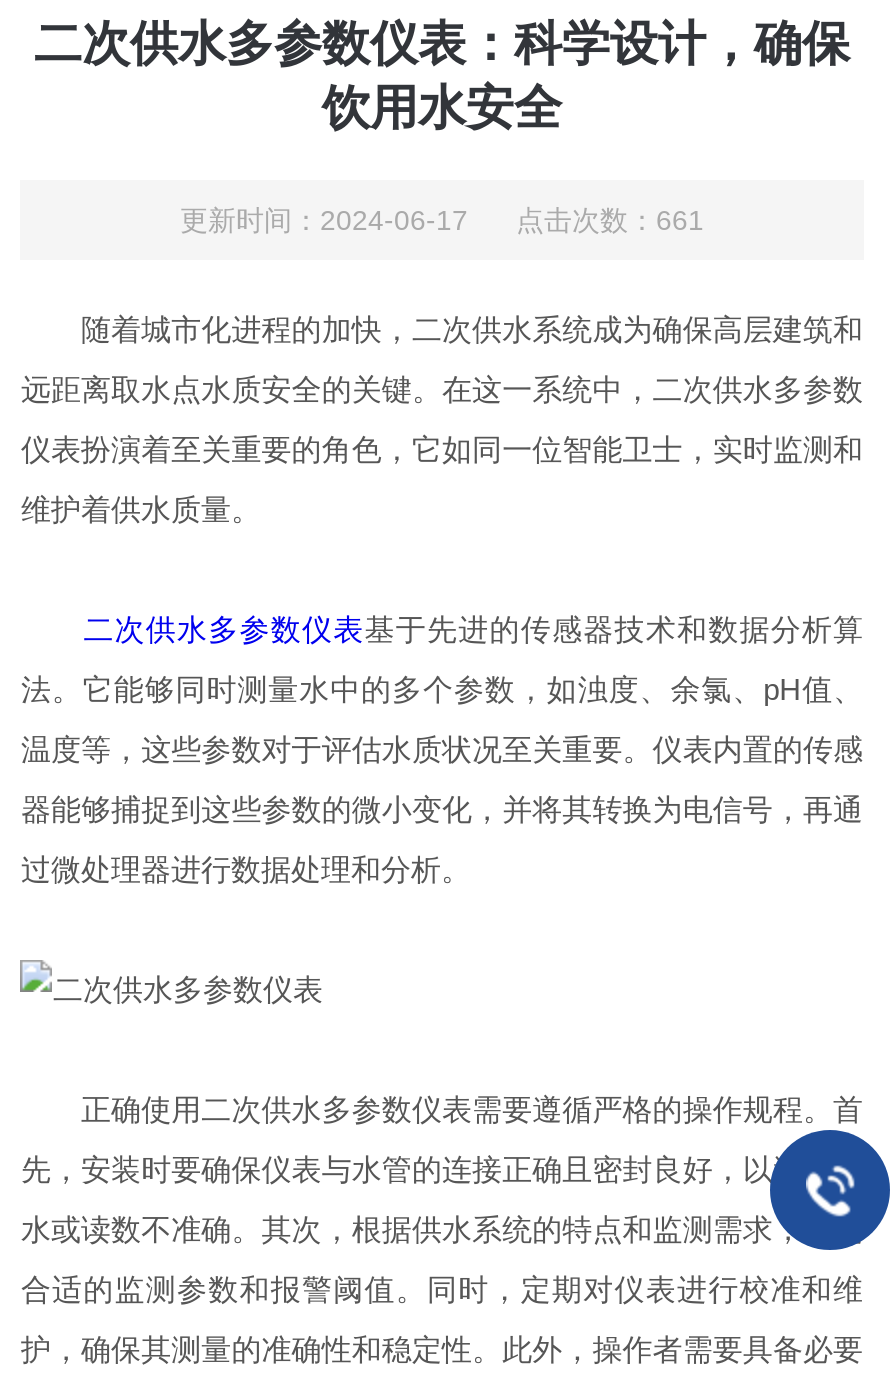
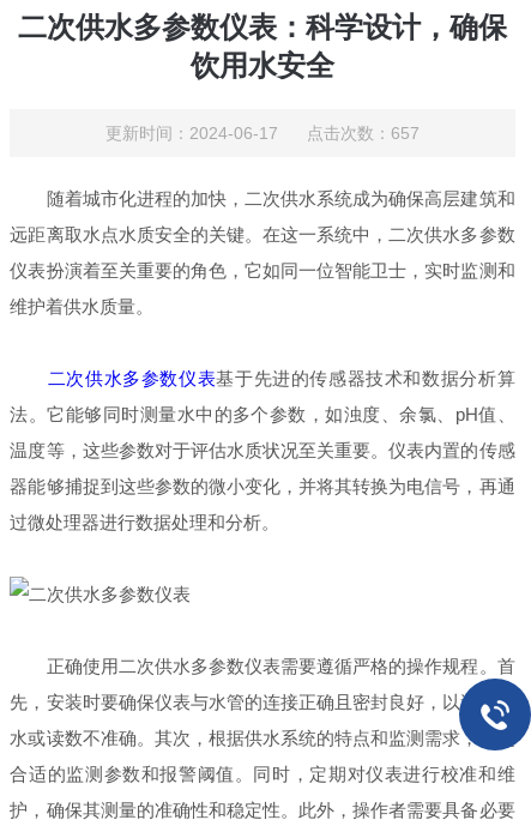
[180,204,704,236] 更新时间：2024-06-17 点击次数：661 -> [105,123,420,143] 更新时间：2024-06-17 点击次数：657

